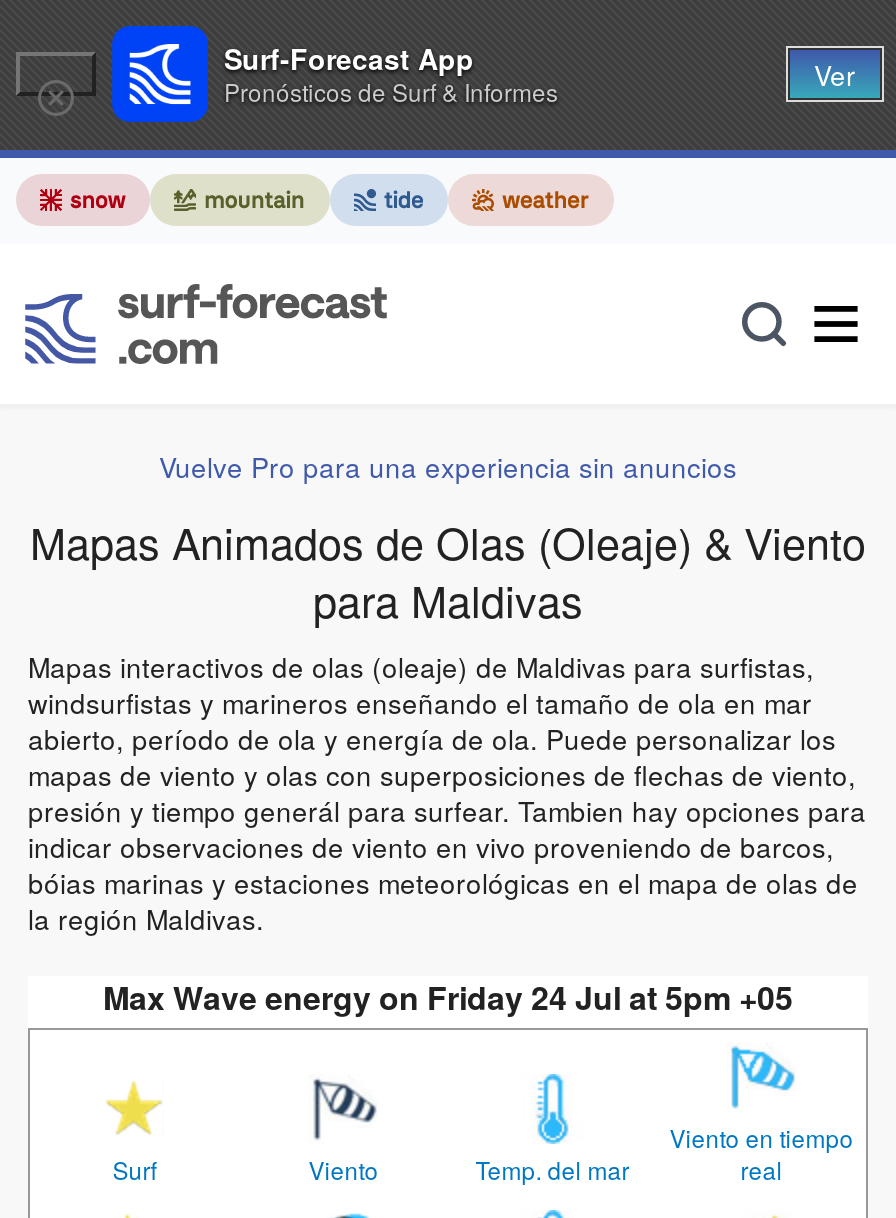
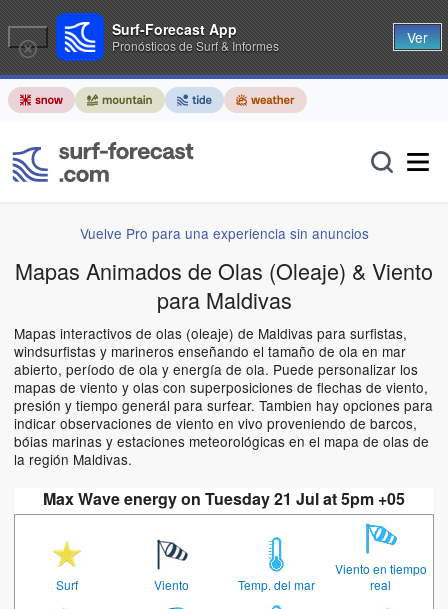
[103,974,793,1020] Max Wave energy on Friday 24 Jul at 5pm +05 -> [43,487,405,510] Max Wave energy on Tuesday 21 Jul at 5pm +05

